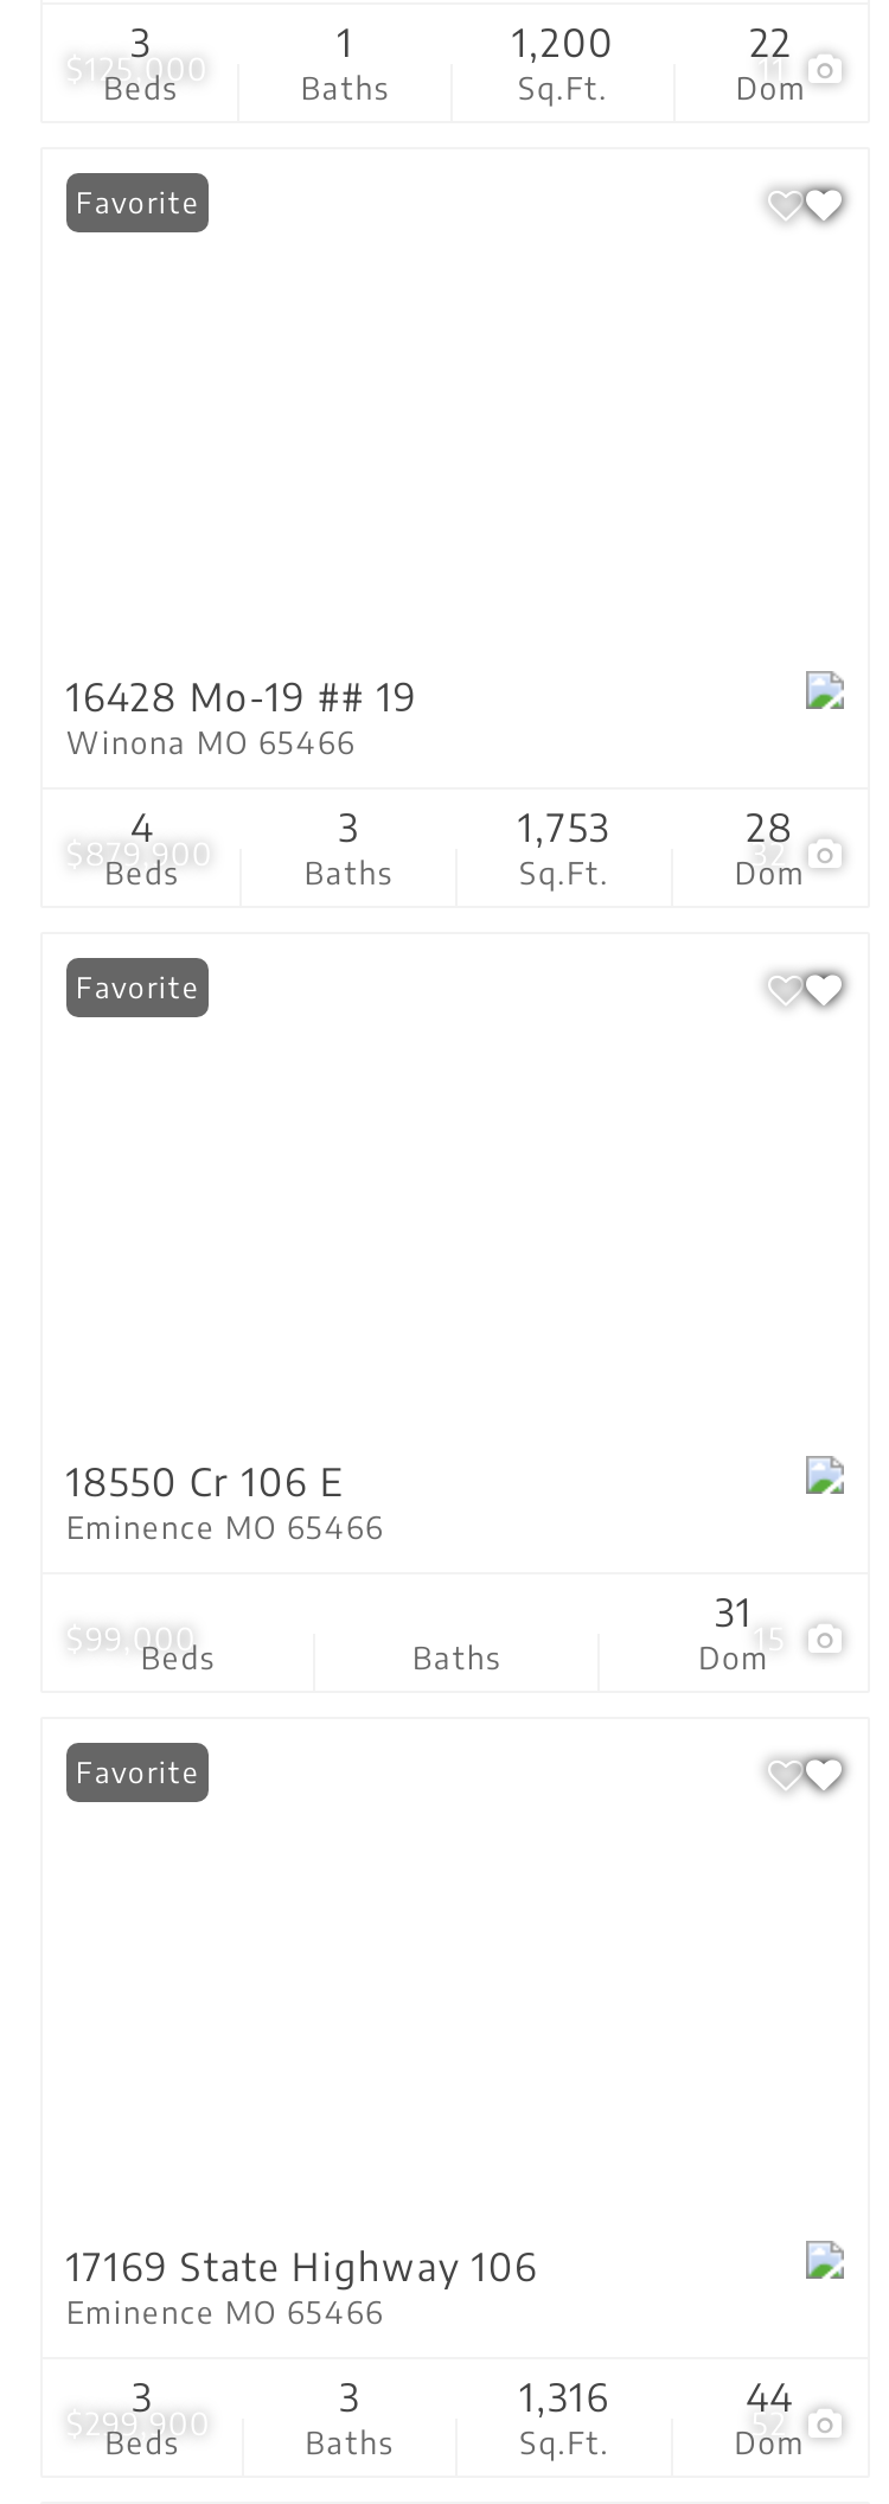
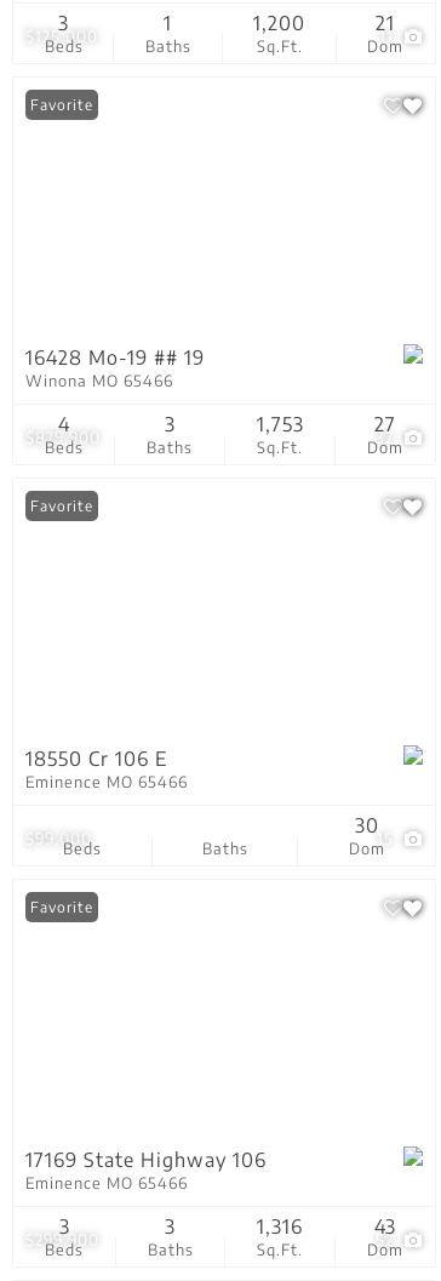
[750,19,793,66] 22 -> [376,11,395,35] 21
[747,804,794,851] 28 -> [374,412,396,436] 27
[715,1589,753,1636] 31 -> [355,813,379,837] 30
[746,2374,794,2421] 44 -> [374,1214,396,1239] 43

